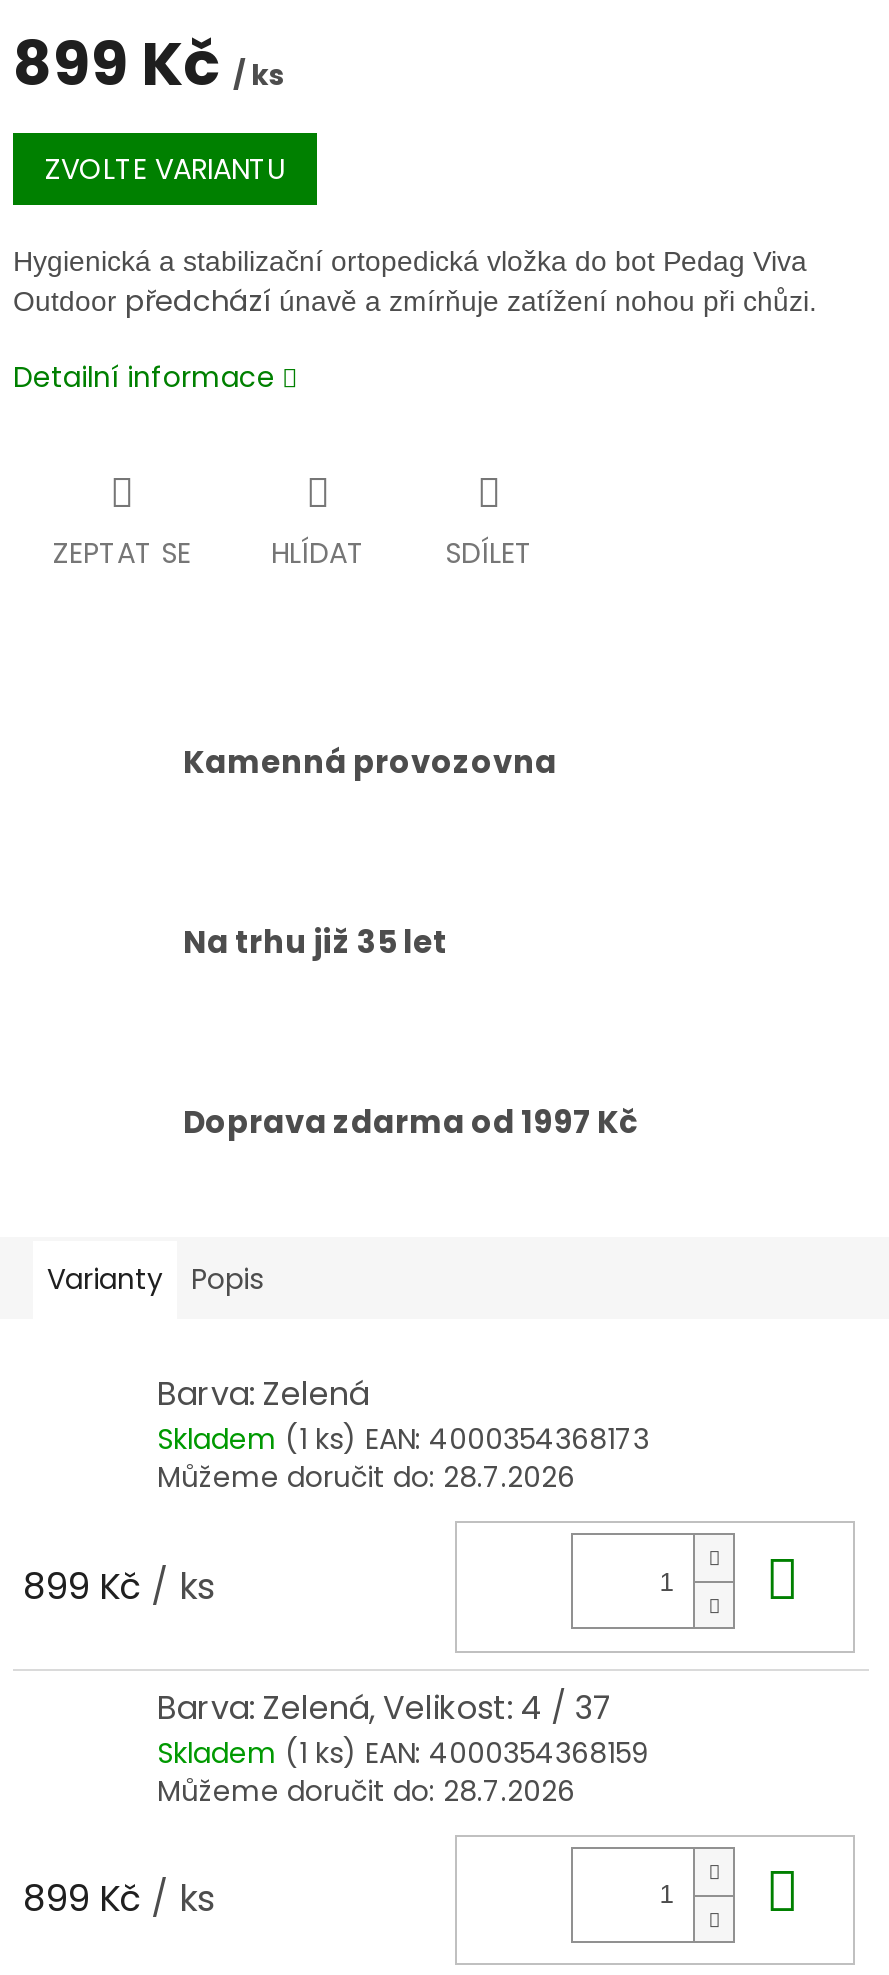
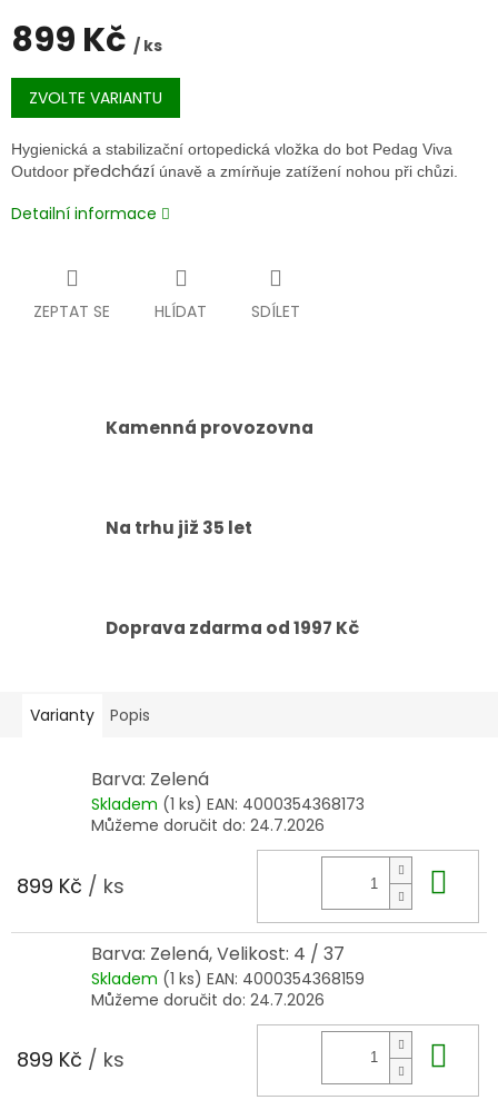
[157,1458,575,1498] Můžeme doručit do: 28.7.2026 -> [91,814,325,837] Můžeme doručit do: 24.7.2026
[157,1770,575,1810] Můžeme doručit do: 28.7.2026 -> [91,988,325,1011] Můžeme doručit do: 24.7.2026

